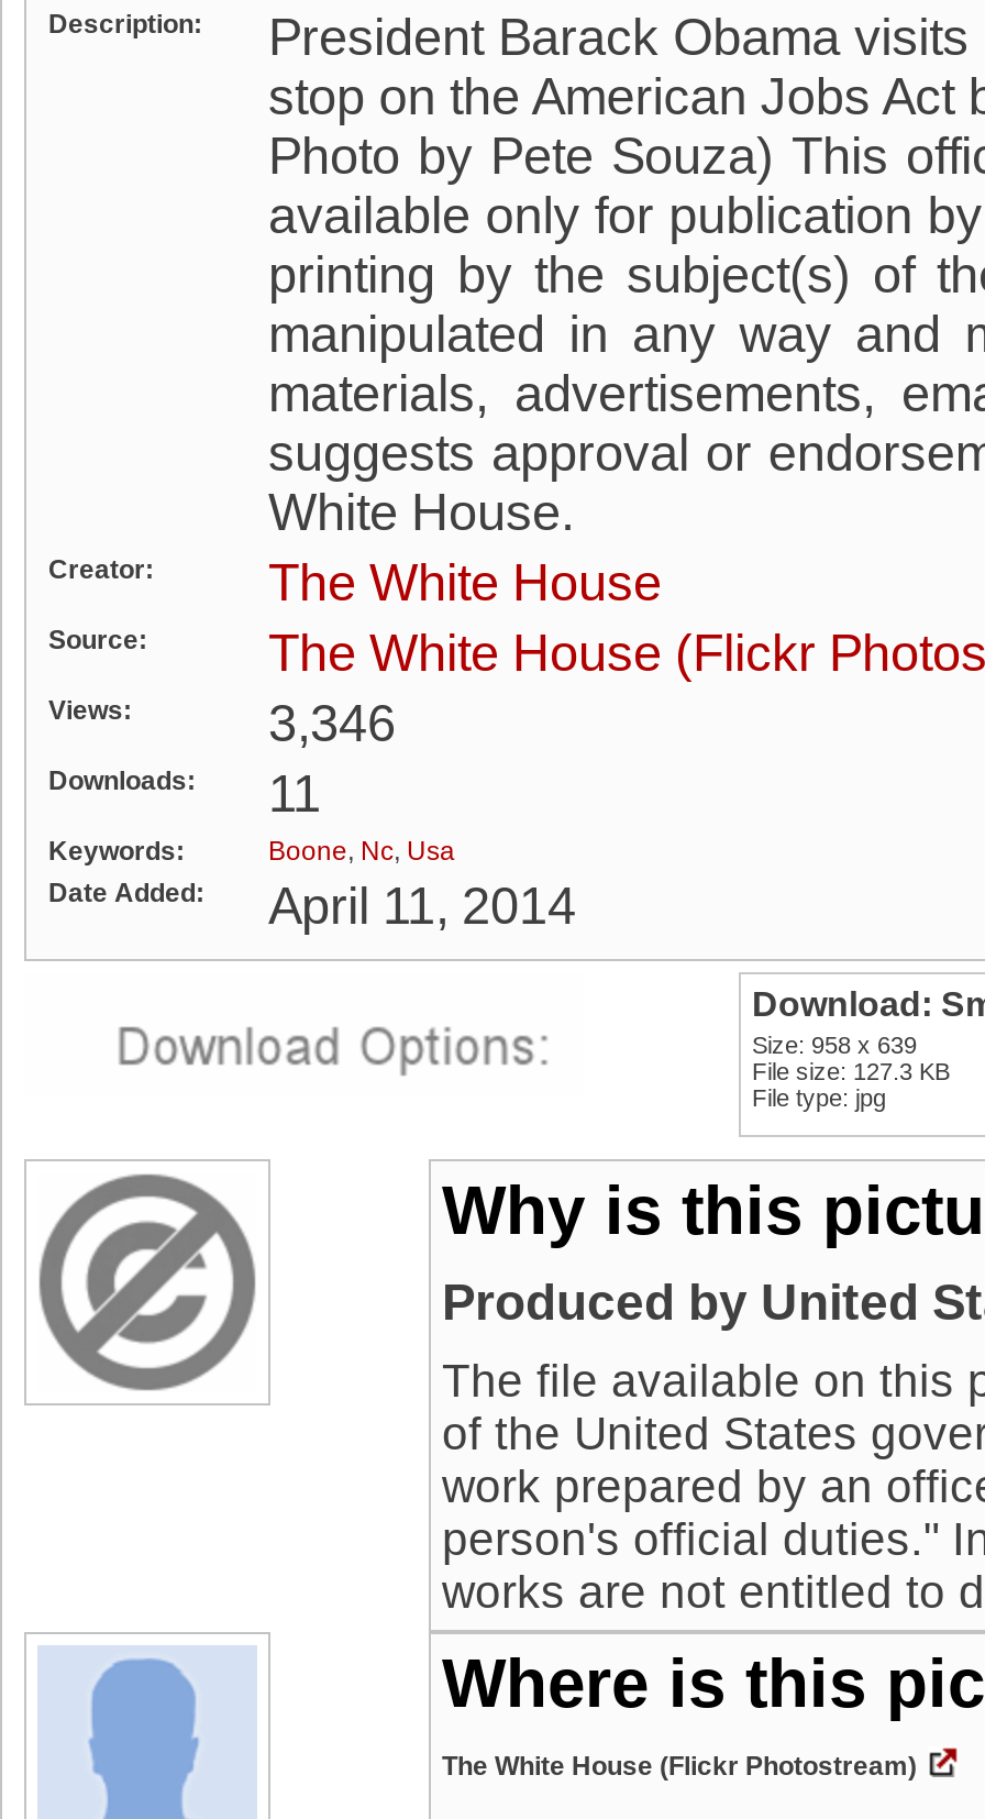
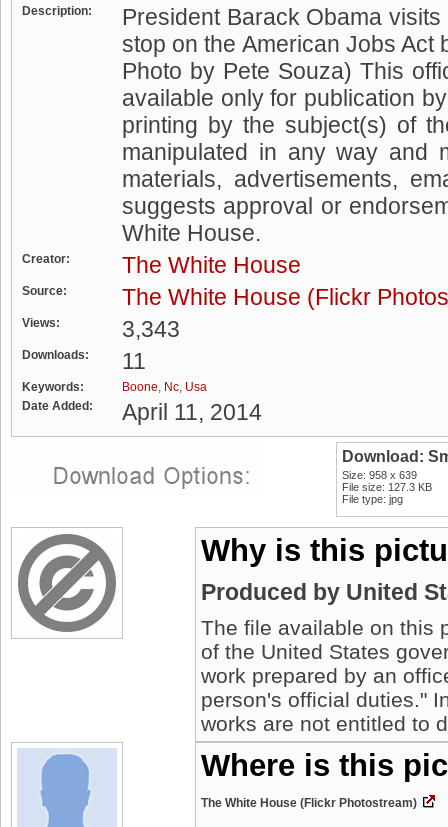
[268,695,396,752] 3,346 -> [122,316,180,342] 3,343

